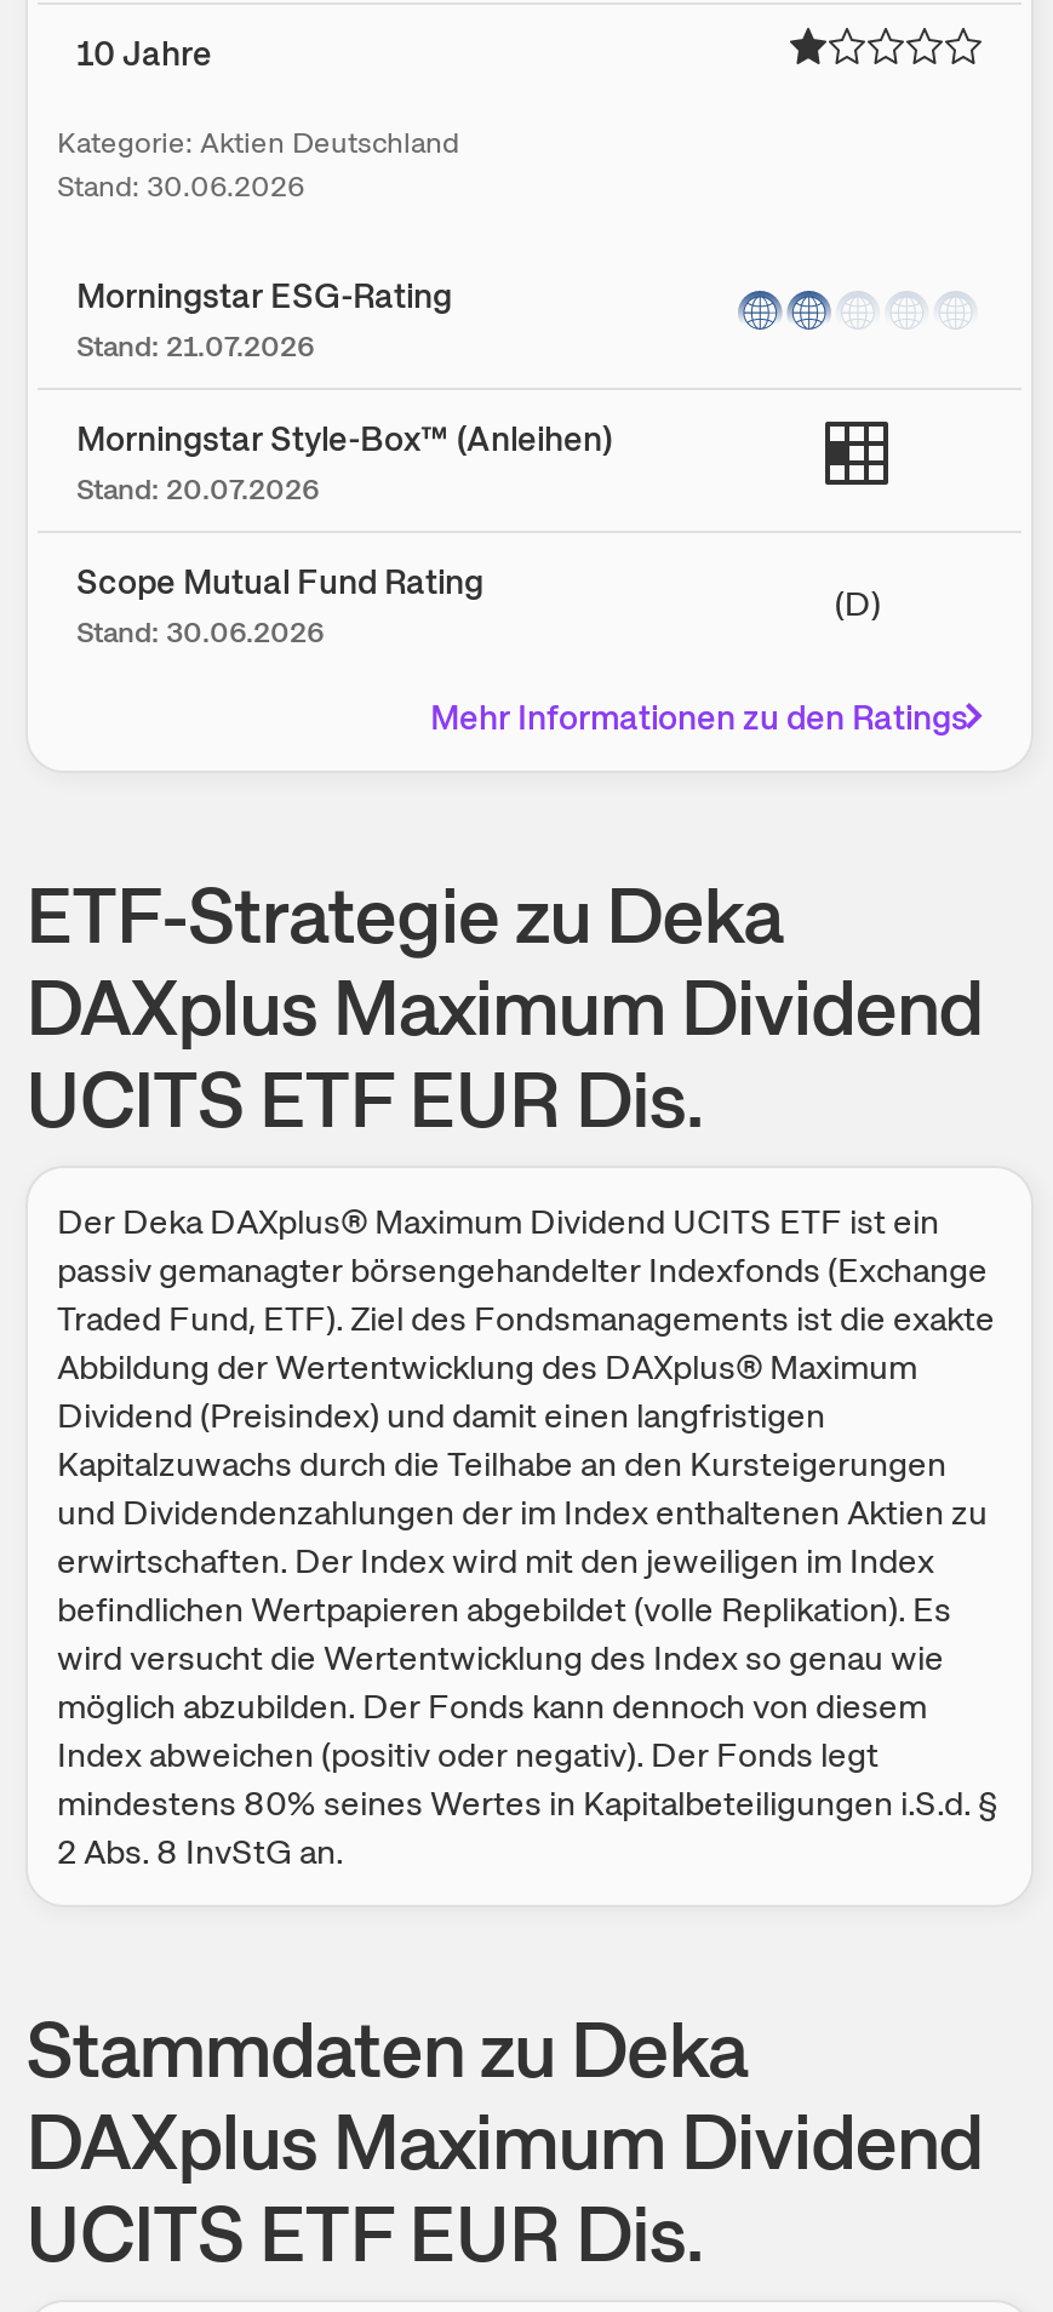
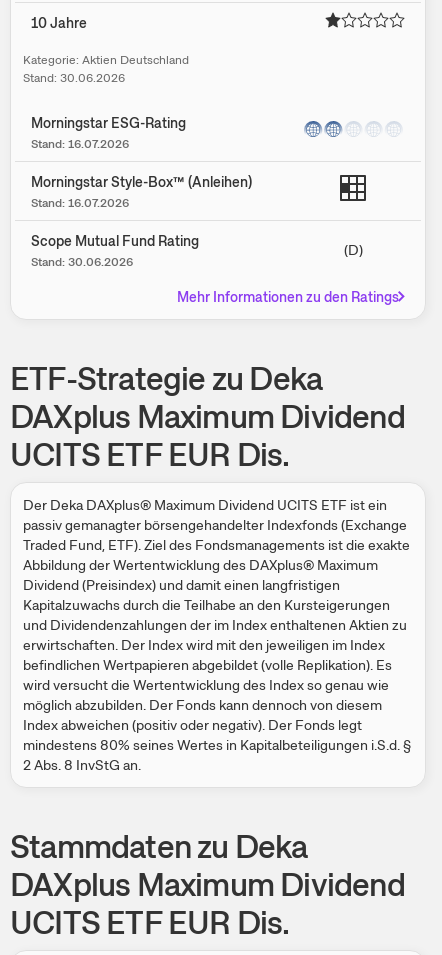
[76,328,314,366] Stand: 21.07.2026 -> [31,136,129,152] Stand: 16.07.2026
[76,471,319,509] Stand: 20.07.2026 -> [31,195,129,211] Stand: 16.07.2026

